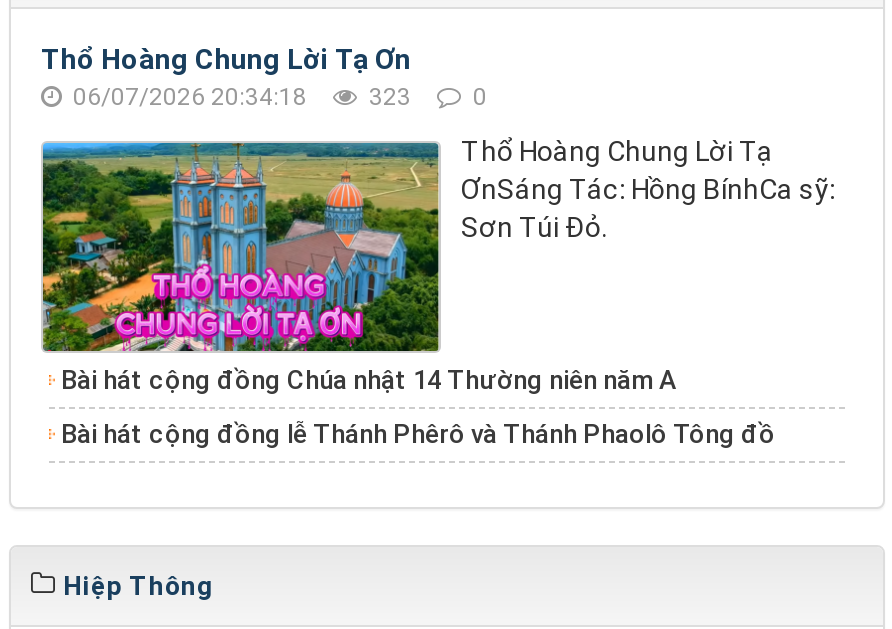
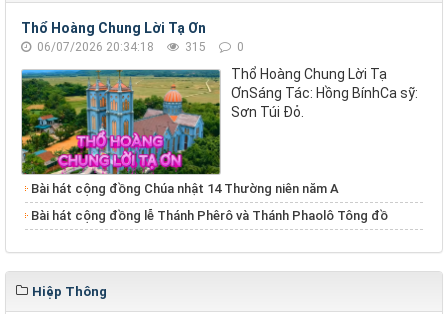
[67,83,487,111] 06/07/2026 20:34:18 323 0 -> [34,40,244,54] 06/07/2026 20:34:18 315 0

